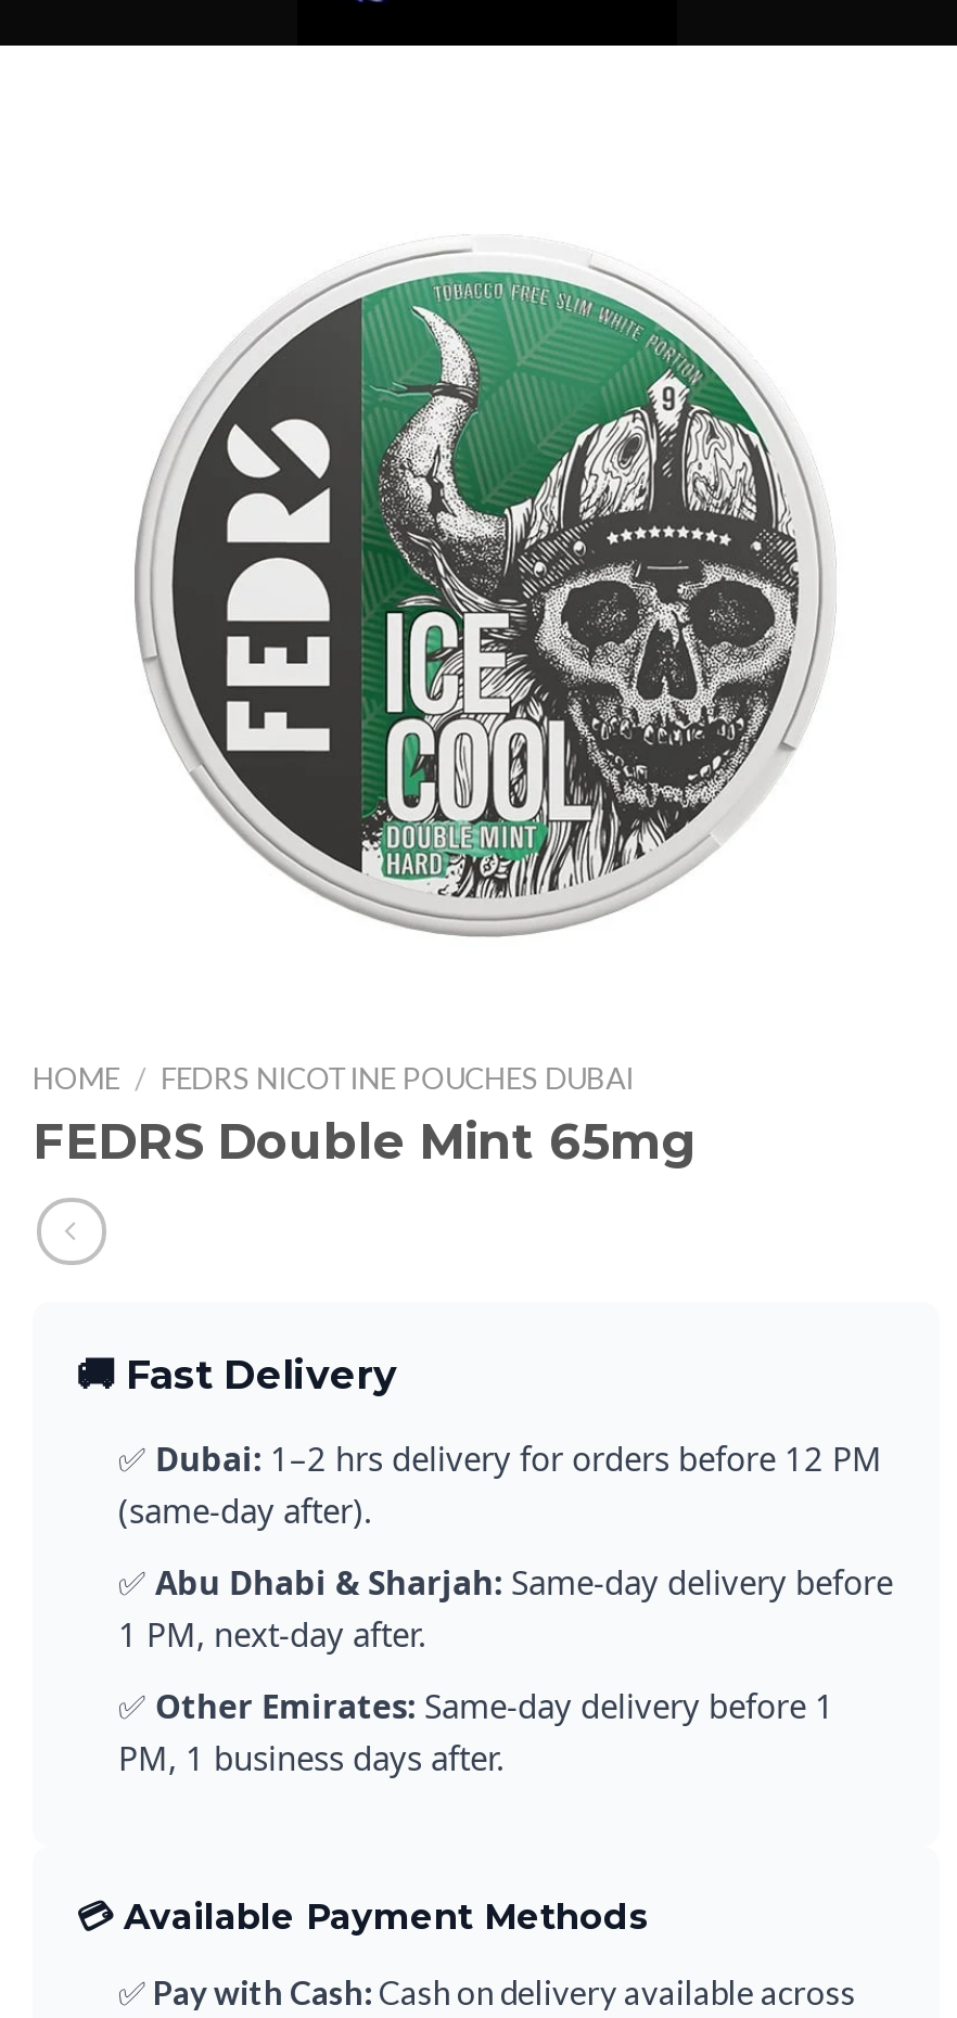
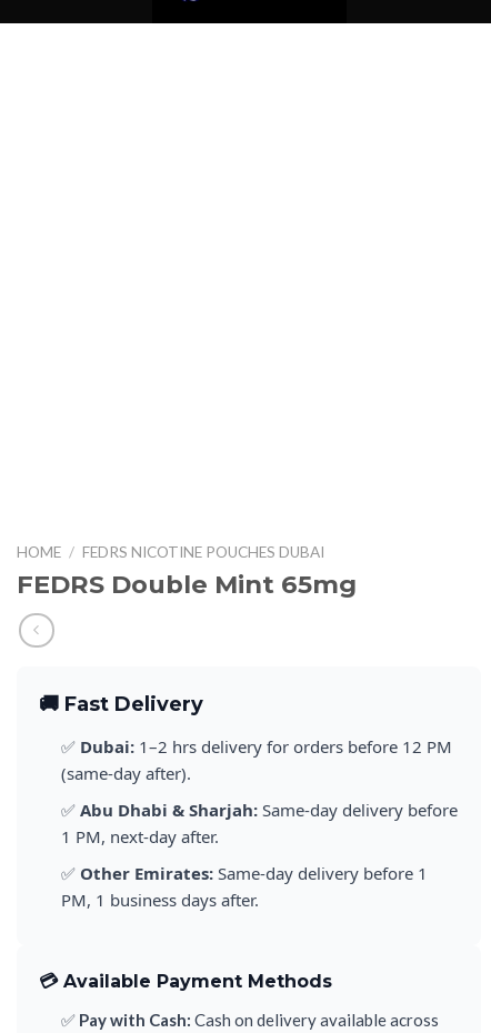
[132,247,829,937] [image] -> none

